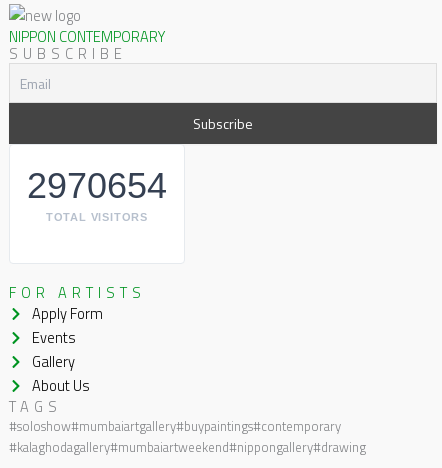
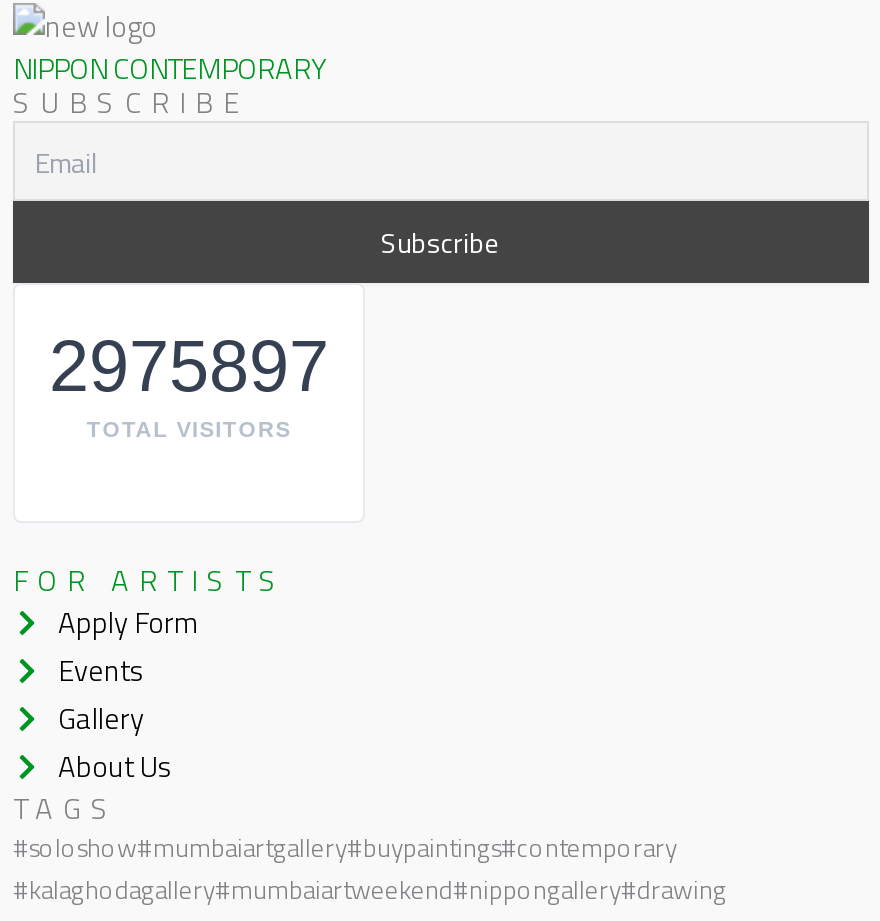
[27,165,167,206] 2970654 -> [49,325,329,407] 2975897

